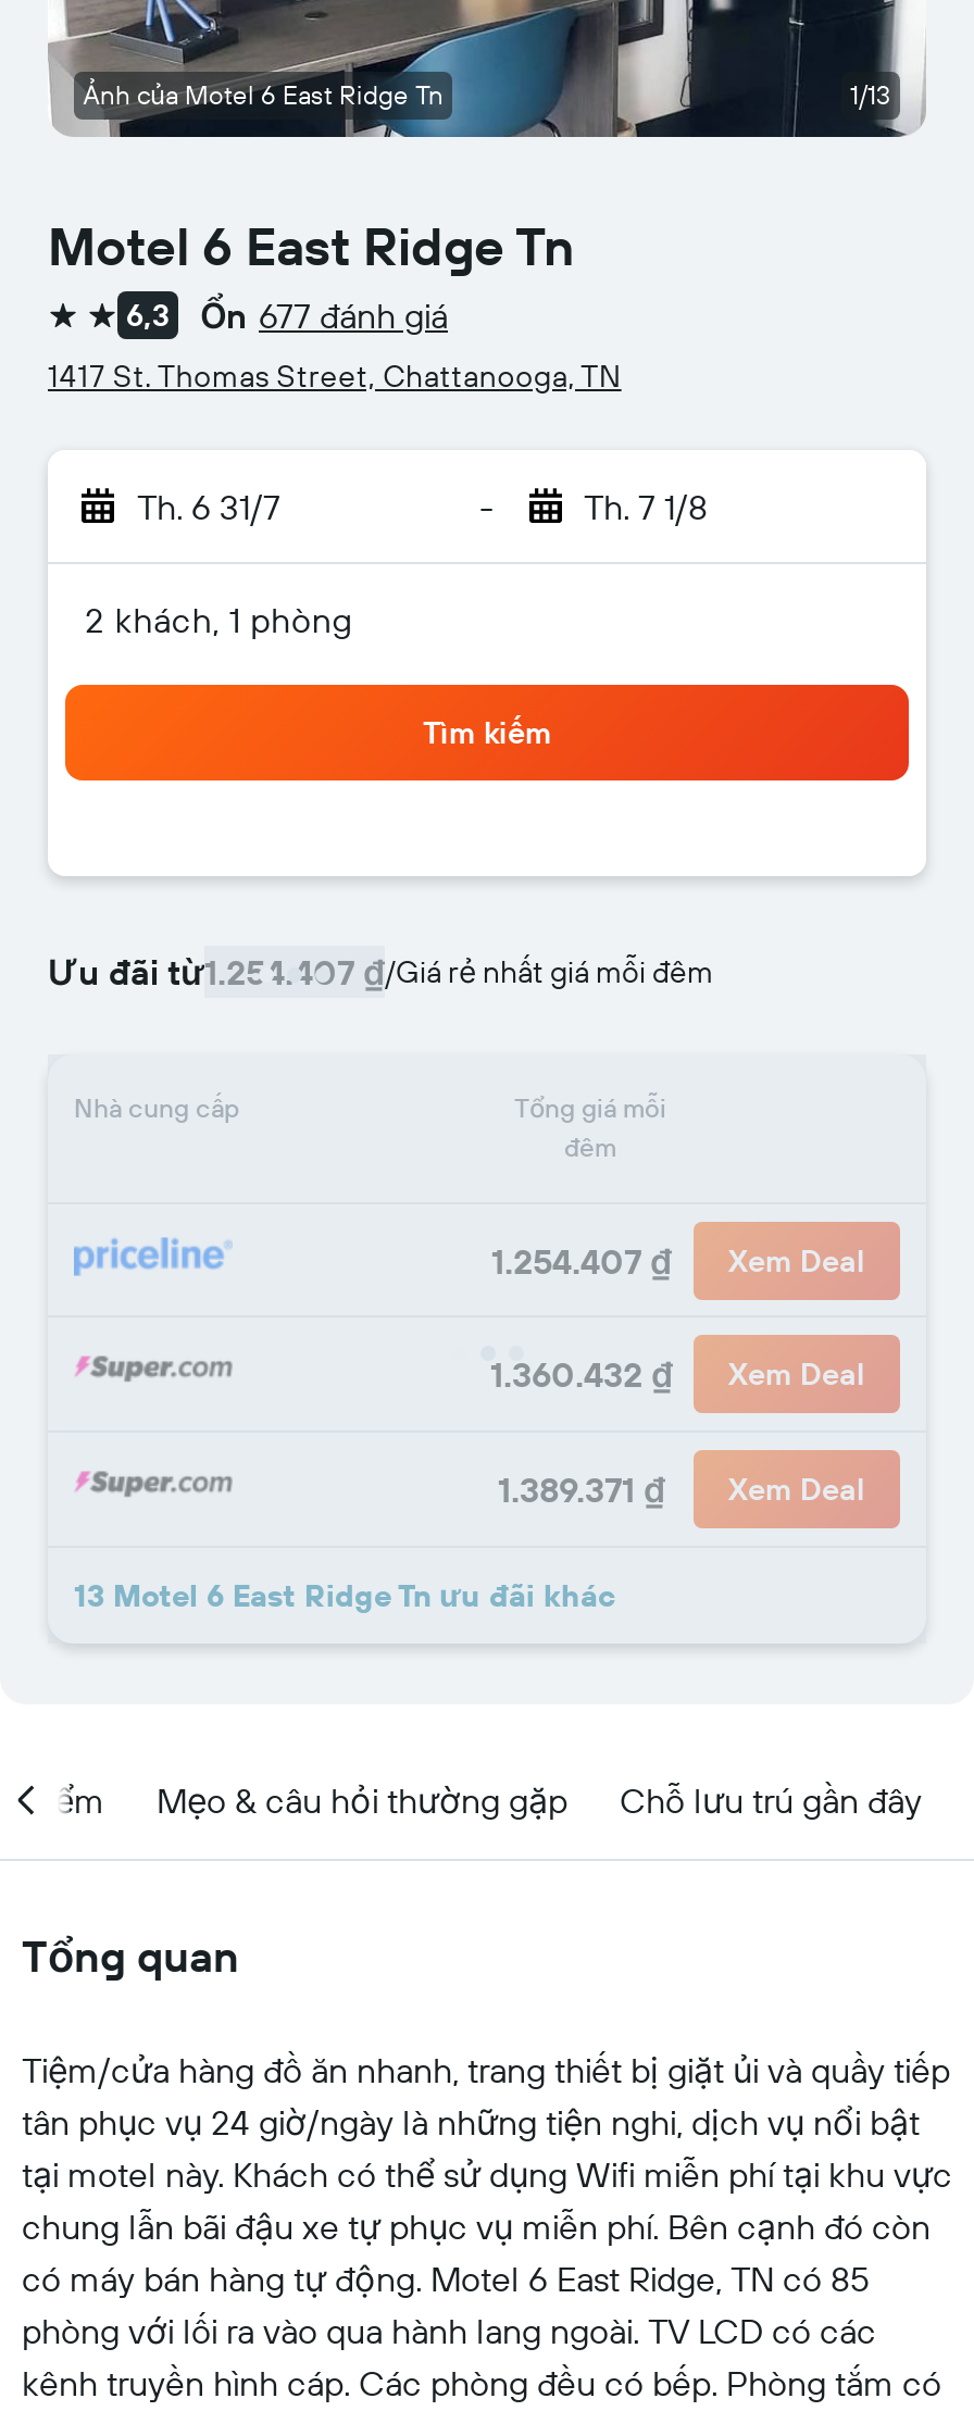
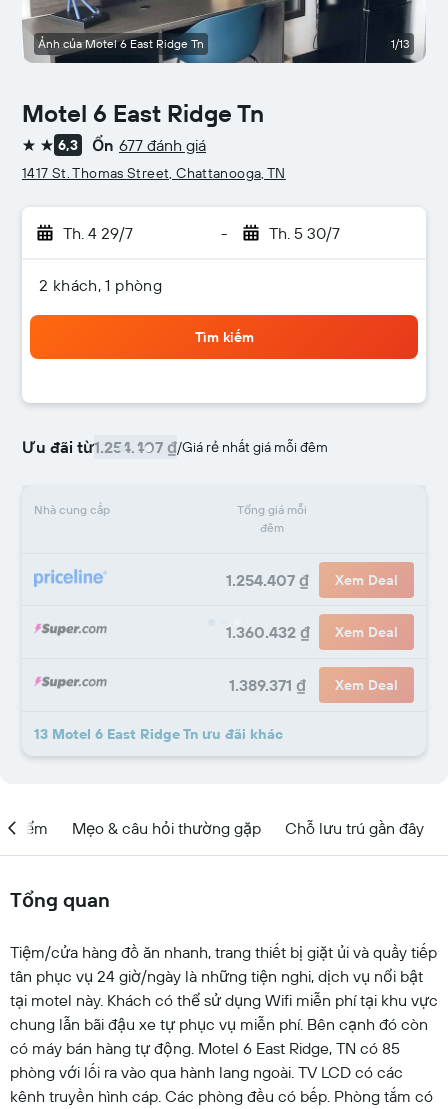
[137,485,280,528] Th. 6 31/7 -> [63,223,133,243] Th. 4 29/7
[584,485,708,528] Th. 7 1/8 -> [268,223,339,243] Th. 5 30/7

